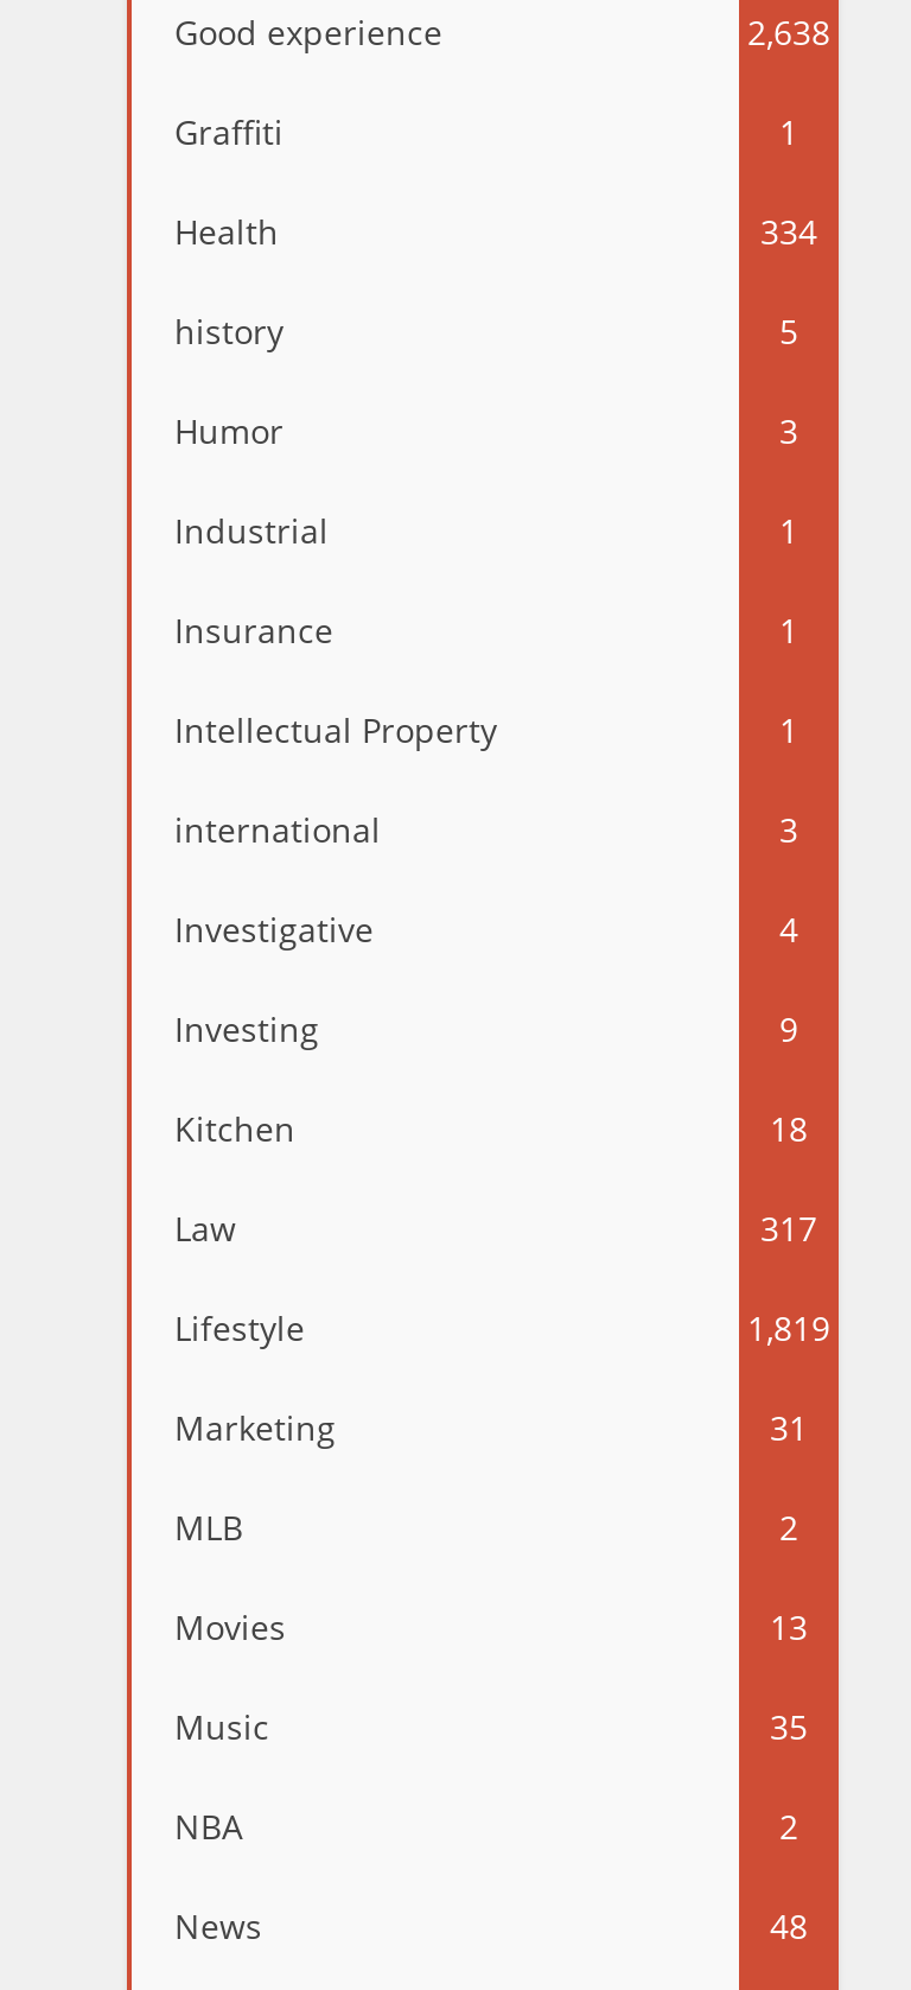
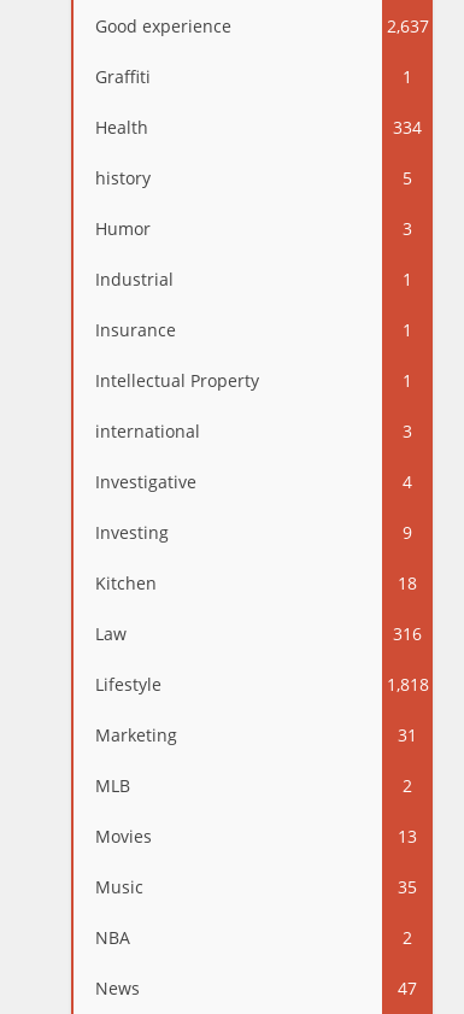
[747,10,830,55] 2,638 -> [386,15,428,38] 2,637
[760,1206,817,1251] 317 -> [393,622,422,645] 316
[747,1306,830,1351] 1,819 -> [386,673,428,696] 1,818
[770,1904,808,1949] 48 -> [398,977,417,1000] 47

